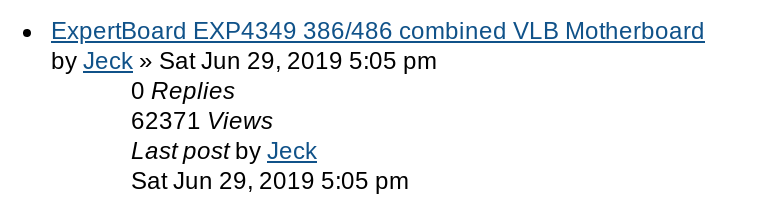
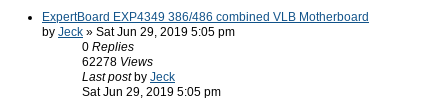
[131,107,273,135] 62371 Views -> [82,55,153,69] 62278 Views

